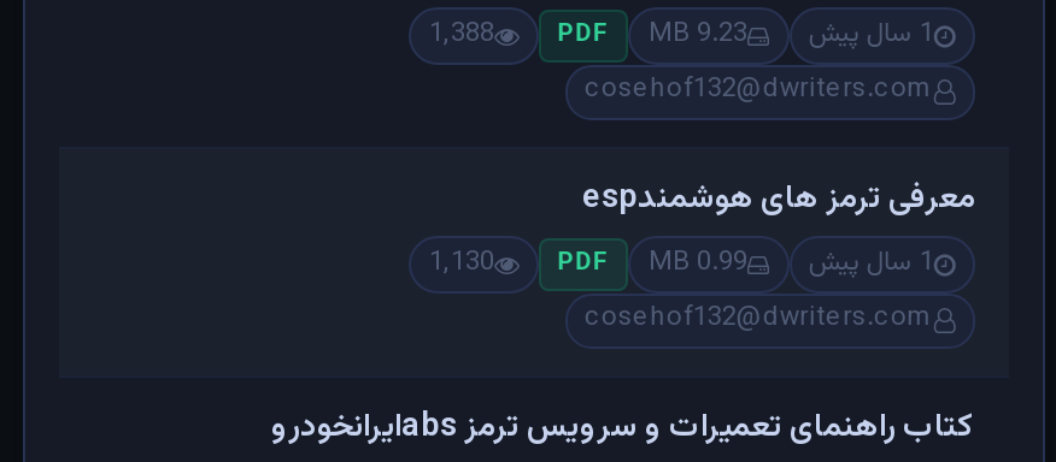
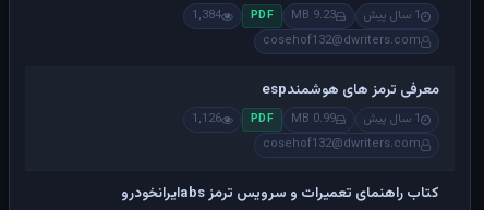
[429,14,609,57] 1,388 PDF -> [192,7,274,26] 1,384 PDF
[429,243,609,285] 1,130 PDF -> [192,110,274,129] 1,126 PDF

